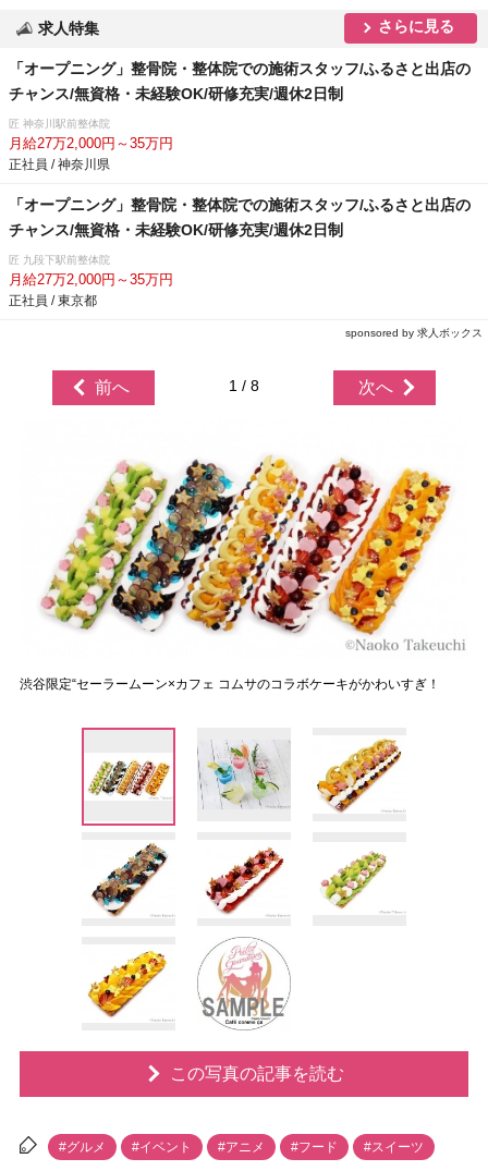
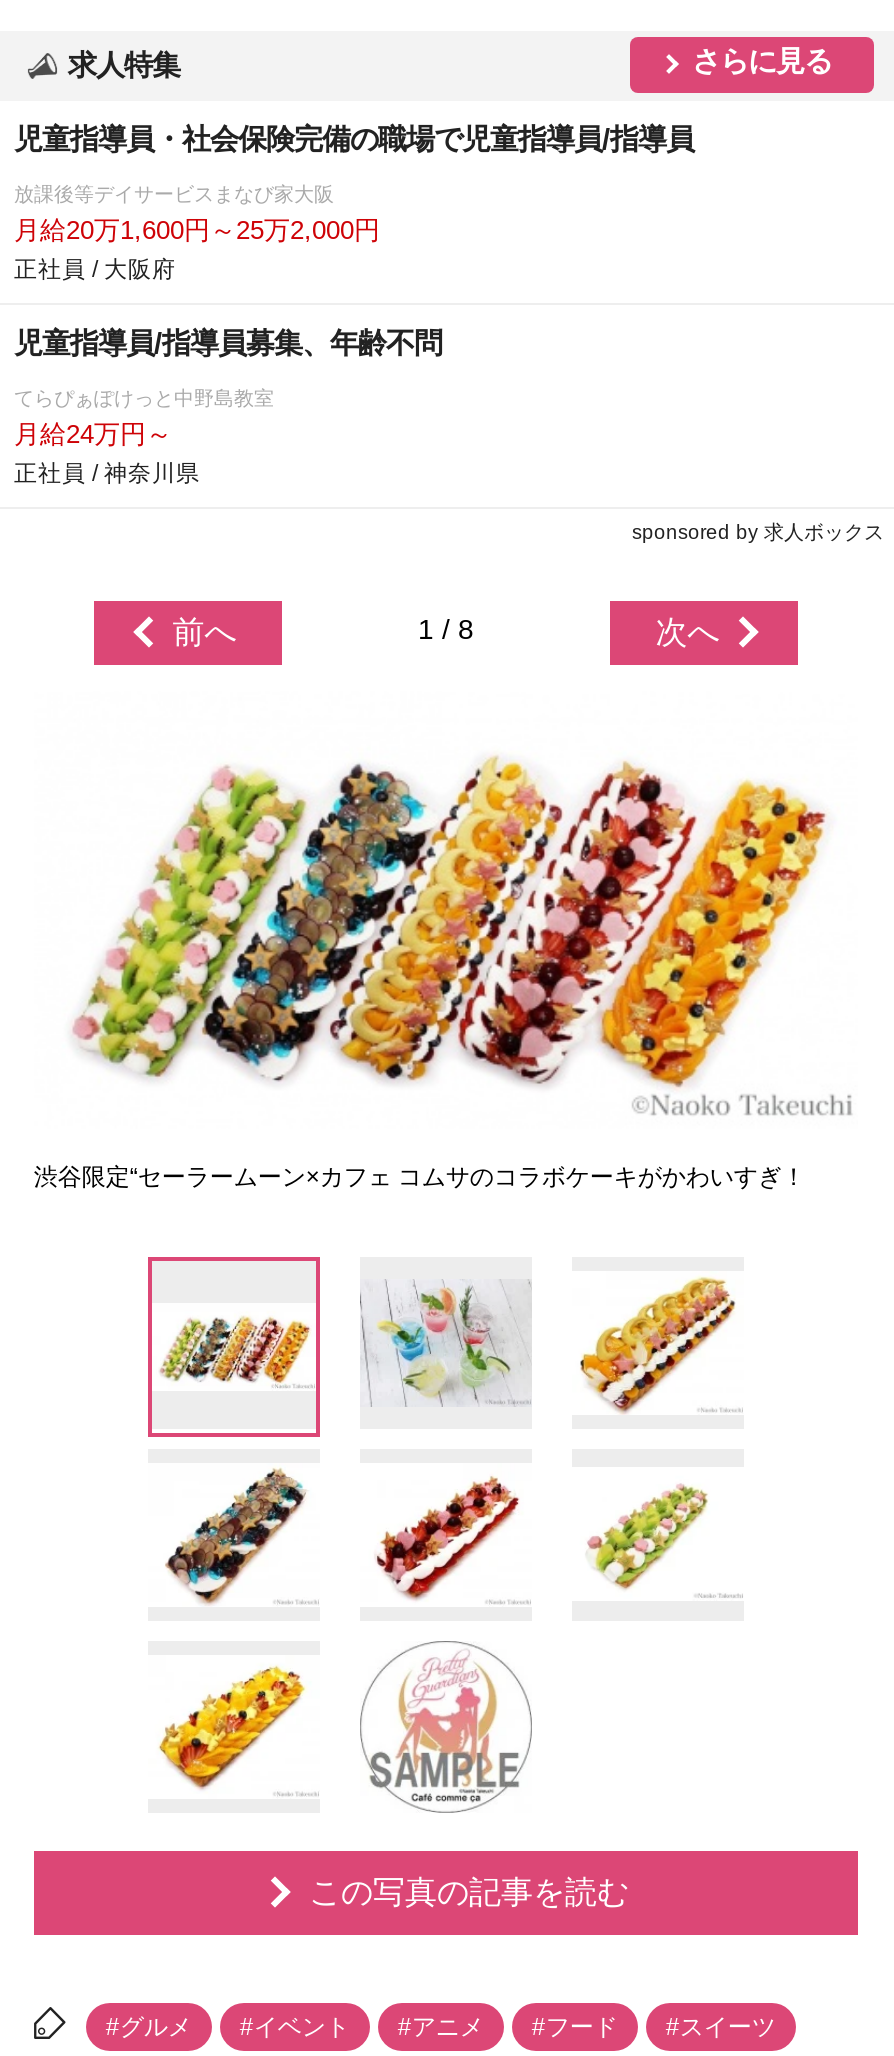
[9,60,471,151] 「オープニング」整骨院・整体院での施術スタッフ/ふるさと出店の | チャンス/無資格・未経験OK/研修充実/週休2日制 | 匠 神奈川駅前整体院 | 月給27万2,000円～35万円 -> [14,123,694,449] 児童指導員・社会保険完備の職場で児童指導員/指導員 | 放課後等デイサービスまなび家大阪 | 月給20万1,600円～25万2,000円 | 正社員 / 大阪府 | 児童指導員/指導員募集、年齢不問 | てらぴぁぽけっと中野島教室 | 月給24万円～
moved [9,158,110,171] -> [14,461,200,485]: 正社員 / 神奈川県
[9,196,471,307] 「オープニング」整骨院・整体院での施術スタッフ/ふるさと出店の | チャンス/無資格・未経験OK/研修充実/週休2日制 | 匠 九段下駅前整体院 | 月給27万2,000円～35万円 | 正社員 / 東京都 -> none

